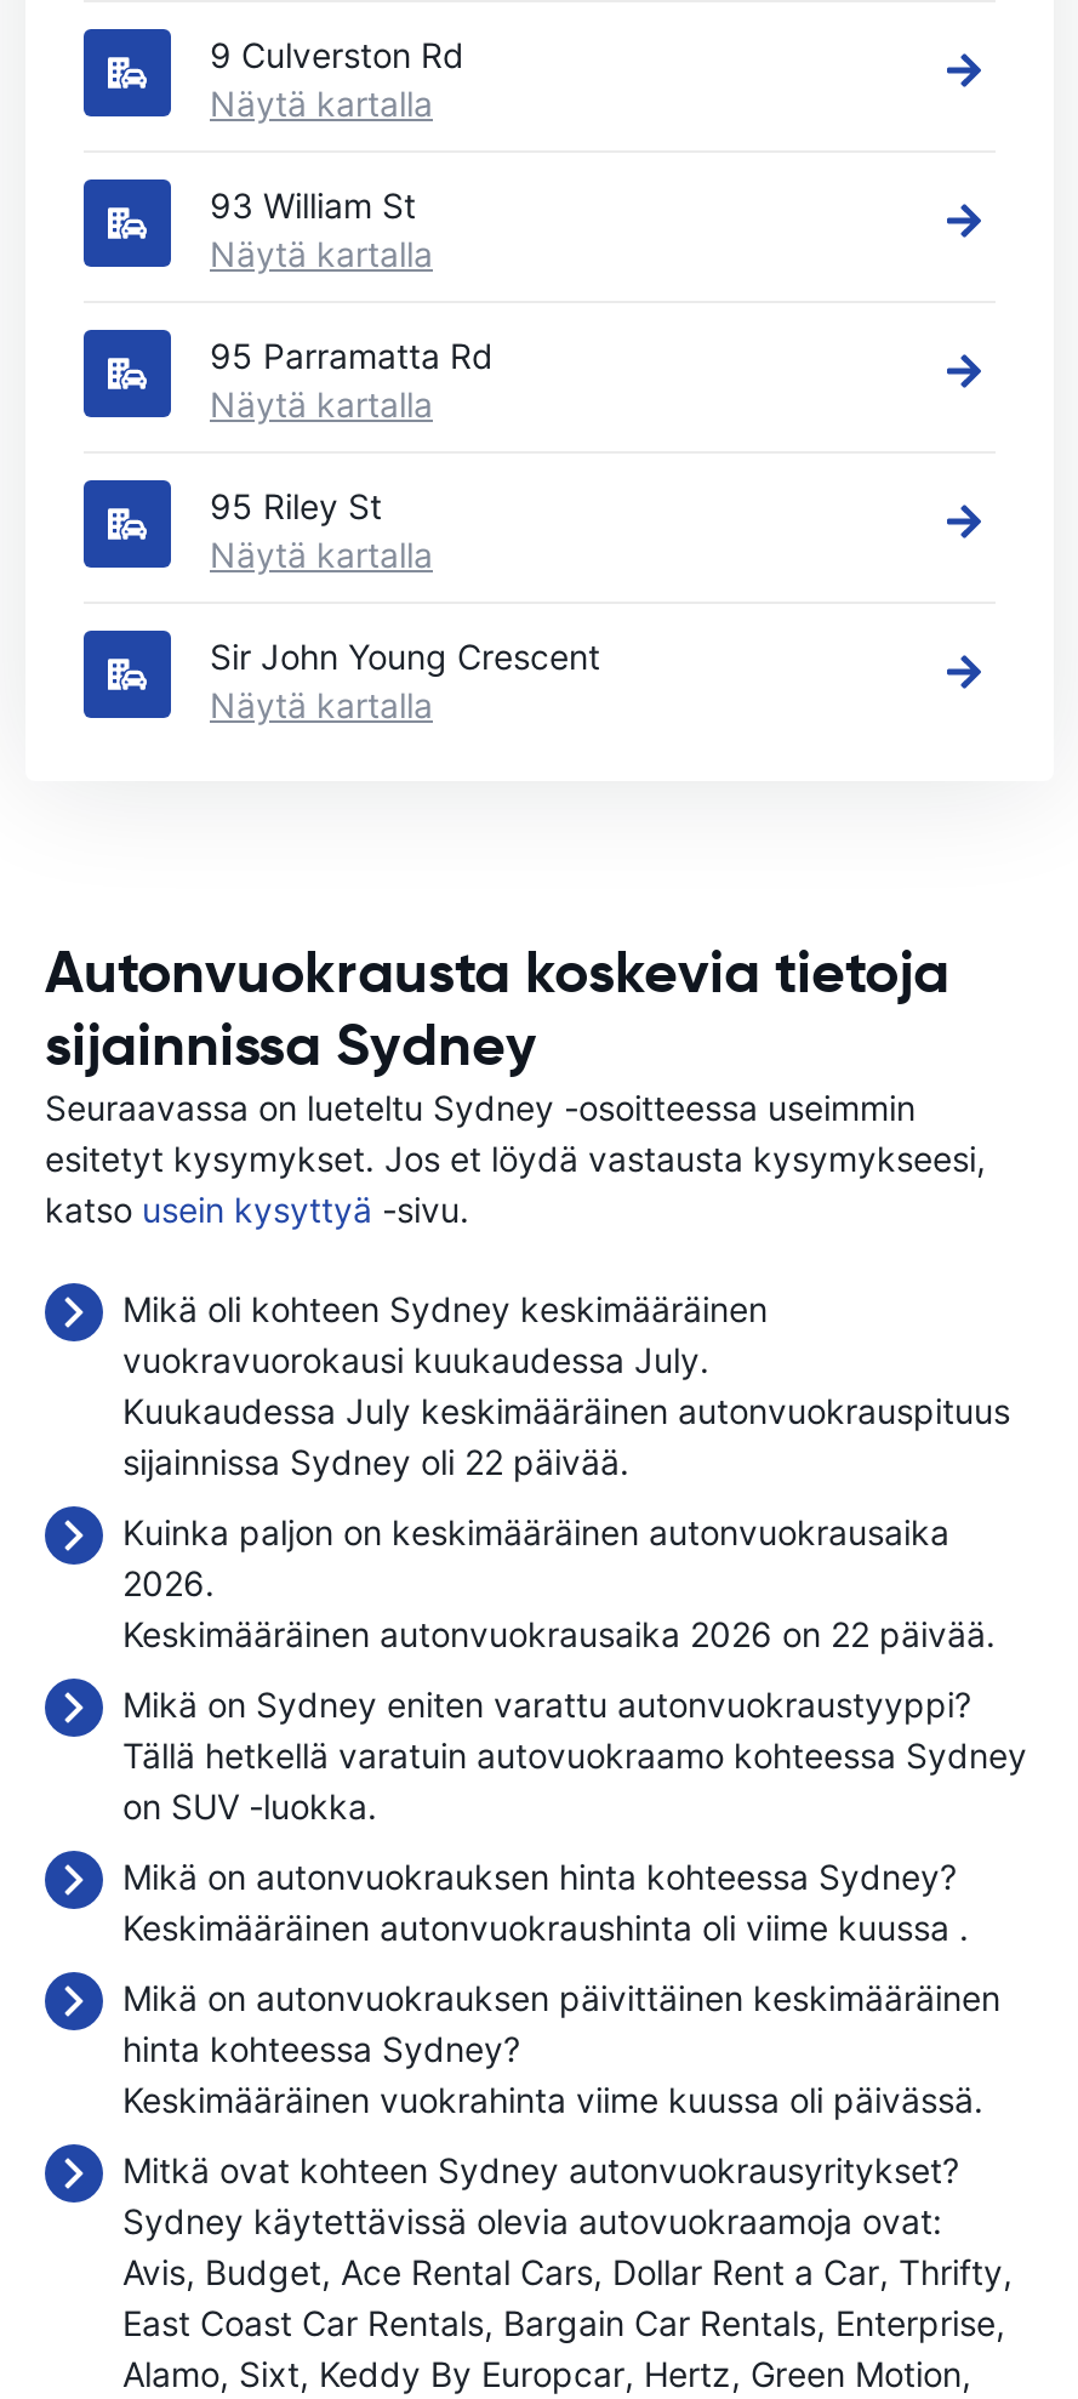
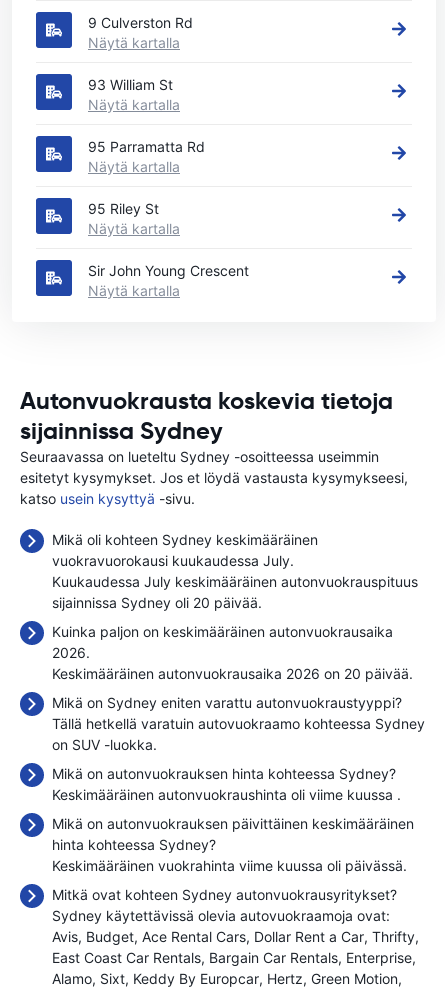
[122,1441,629,1482] sijainnissa Sydney oli 22 päivää. -> [52,594,262,611] sijainnissa Sydney oli 20 päivää.
[122,1613,996,1654] Keskimääräinen autonvuokrausaika 2026 on 22 päivää. -> [52,665,413,682] Keskimääräinen autonvuokrausaika 2026 on 20 päivää.

